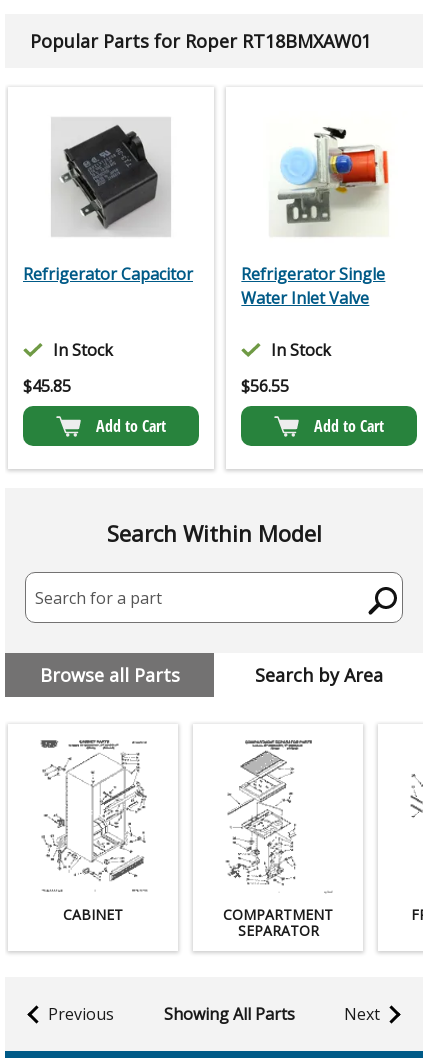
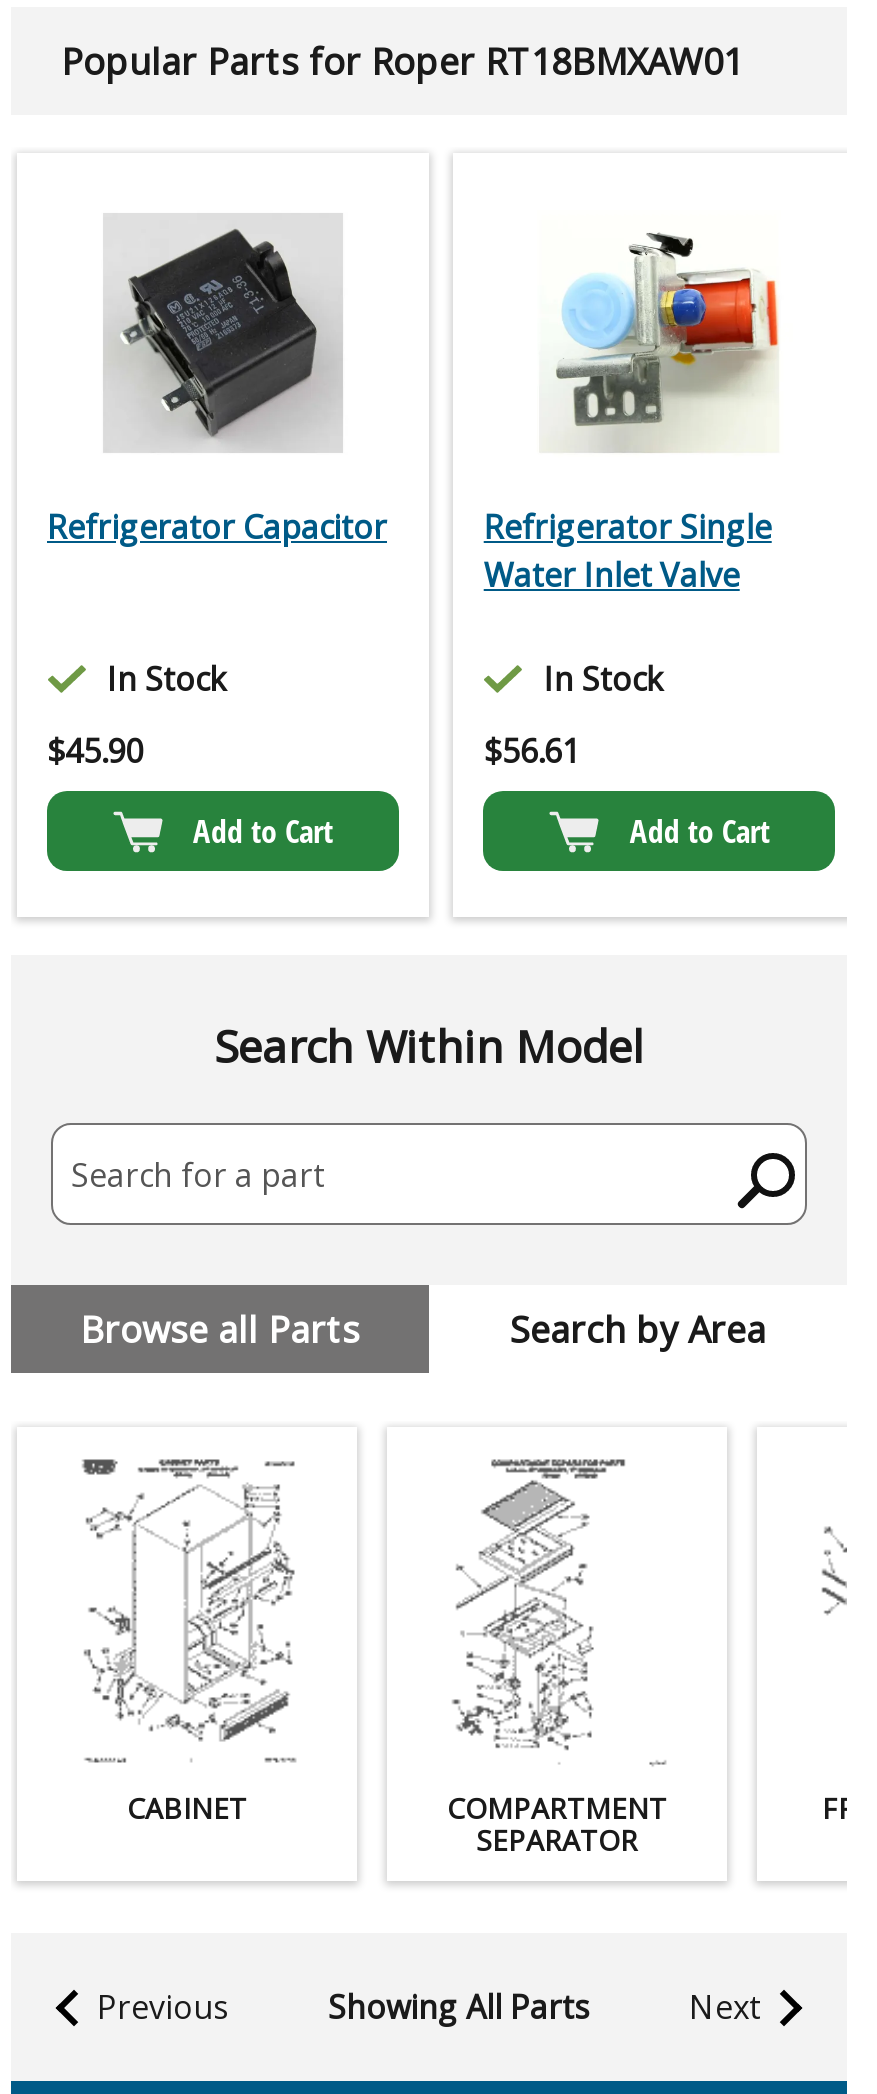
[23,375,71,397] $45.85 -> [47,729,143,773] $45.90
[241,375,289,397] $56.55 -> [484,729,580,773] $56.61

